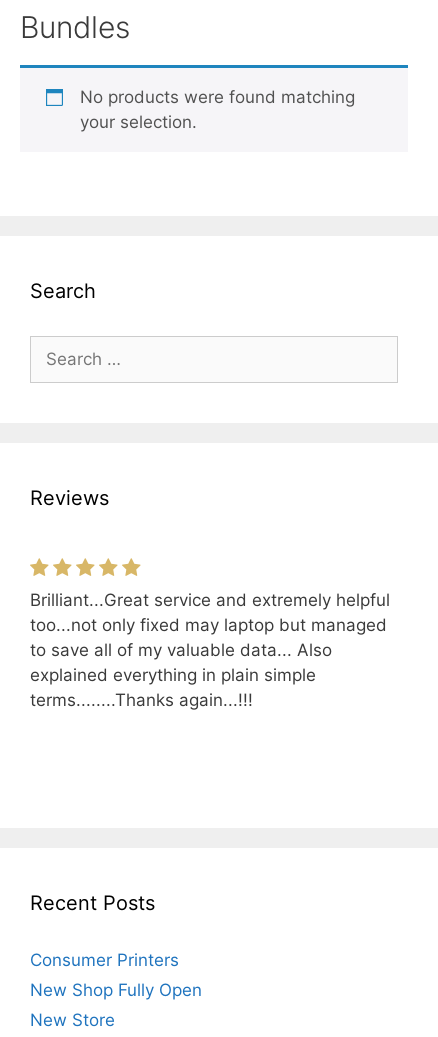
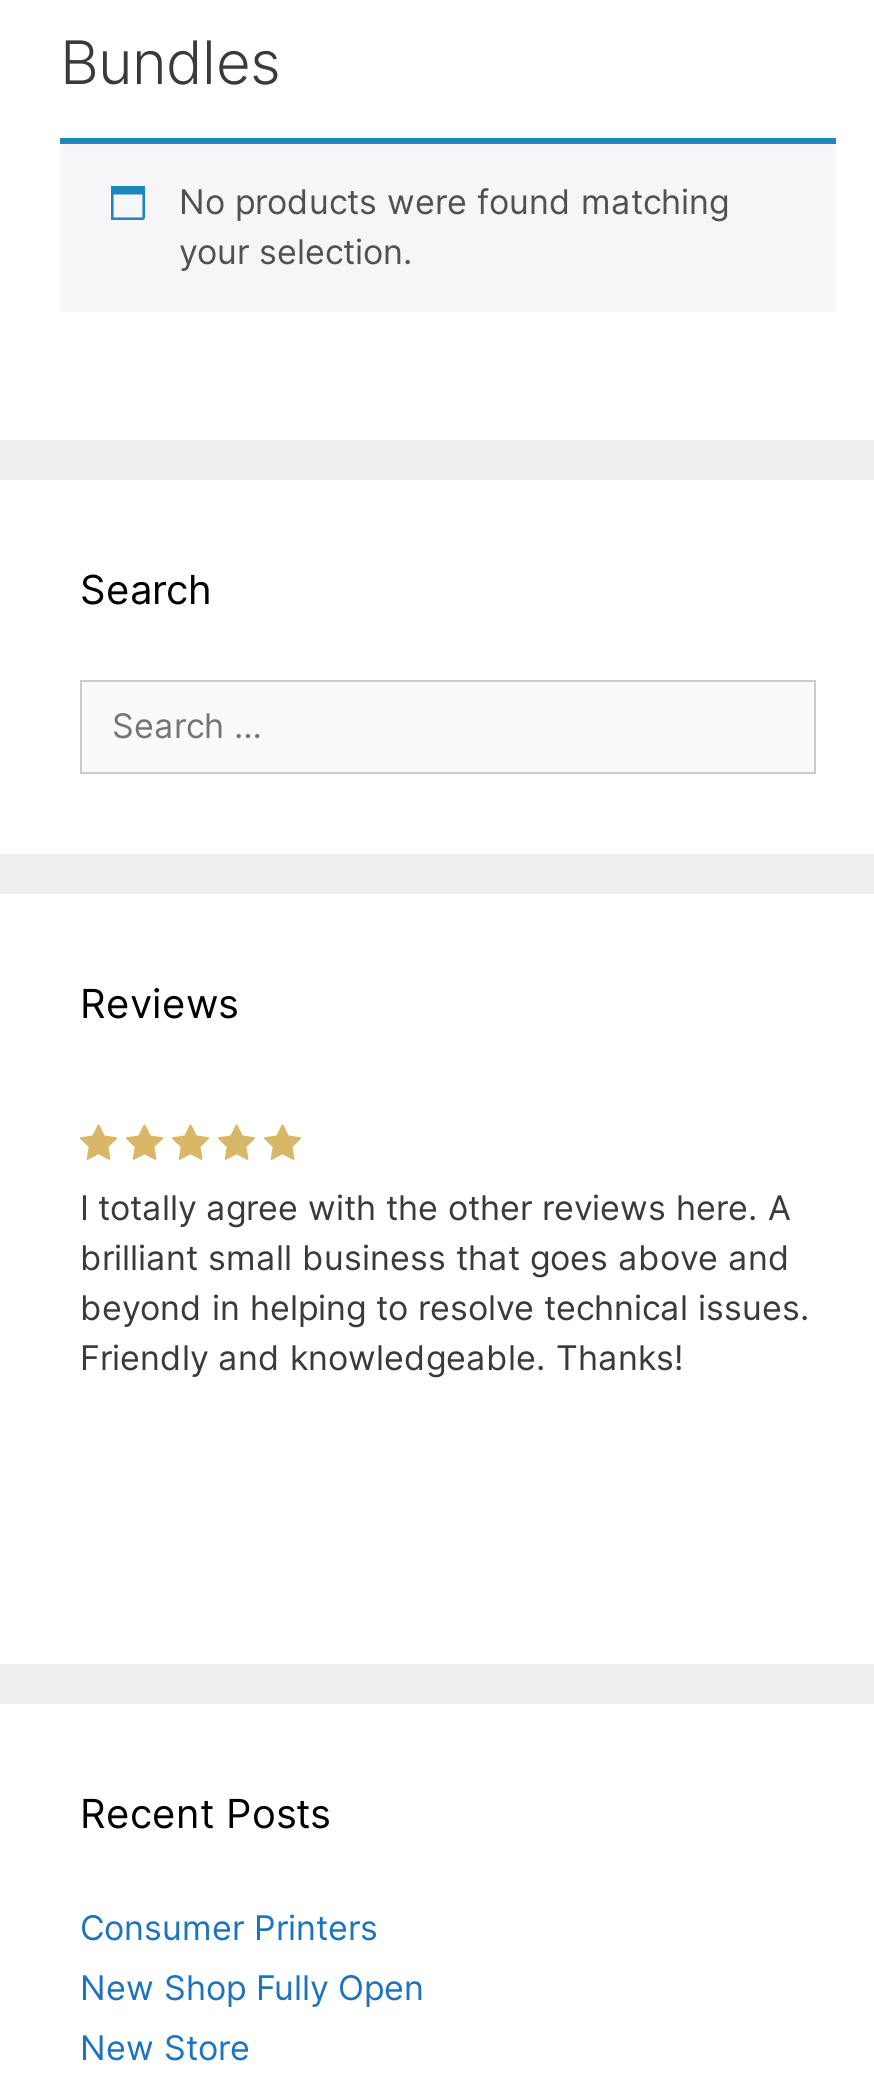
[30,590,390,710] Brilliant...Great service and extremely helpful | too...not only fixed may laptop but managed | to save all of my valuable data... Also | explained everything in plain simple | terms........Thanks again...!!! -> [80,1188,810,1378] I totally agree with the other reviews here. A | brilliant small business that goes above and | beyond in helping to resolve technical issues. | Friendly and knowledgeable. Thanks!

